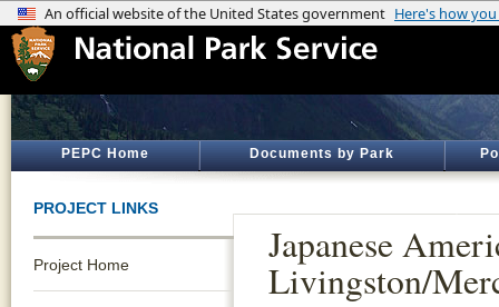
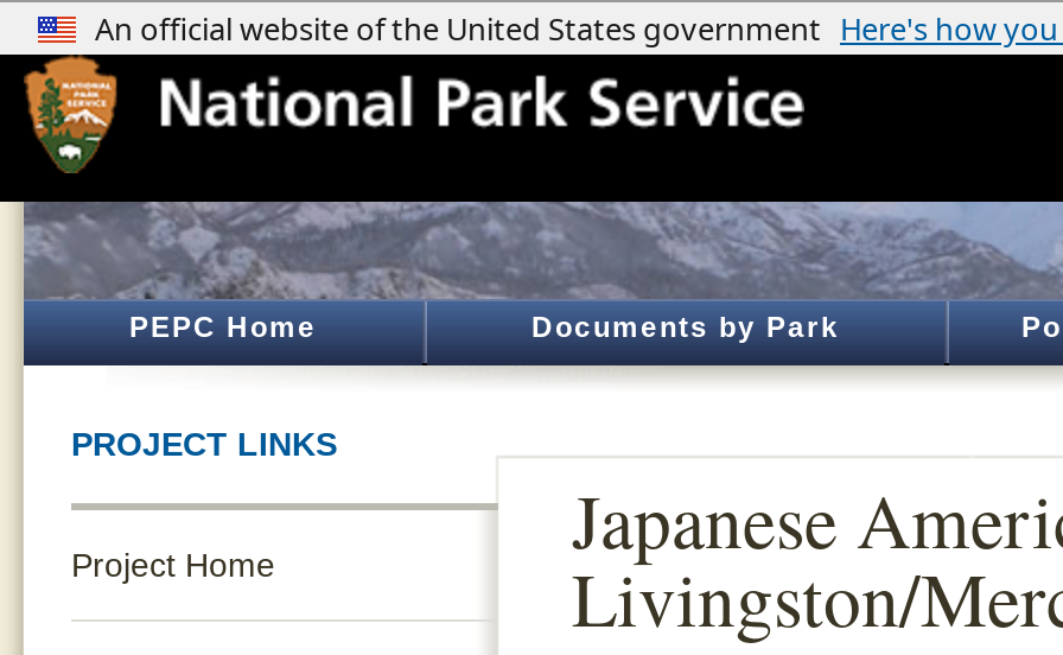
[10,95,496,141] [image] -> [24,199,1056,301] [image]

